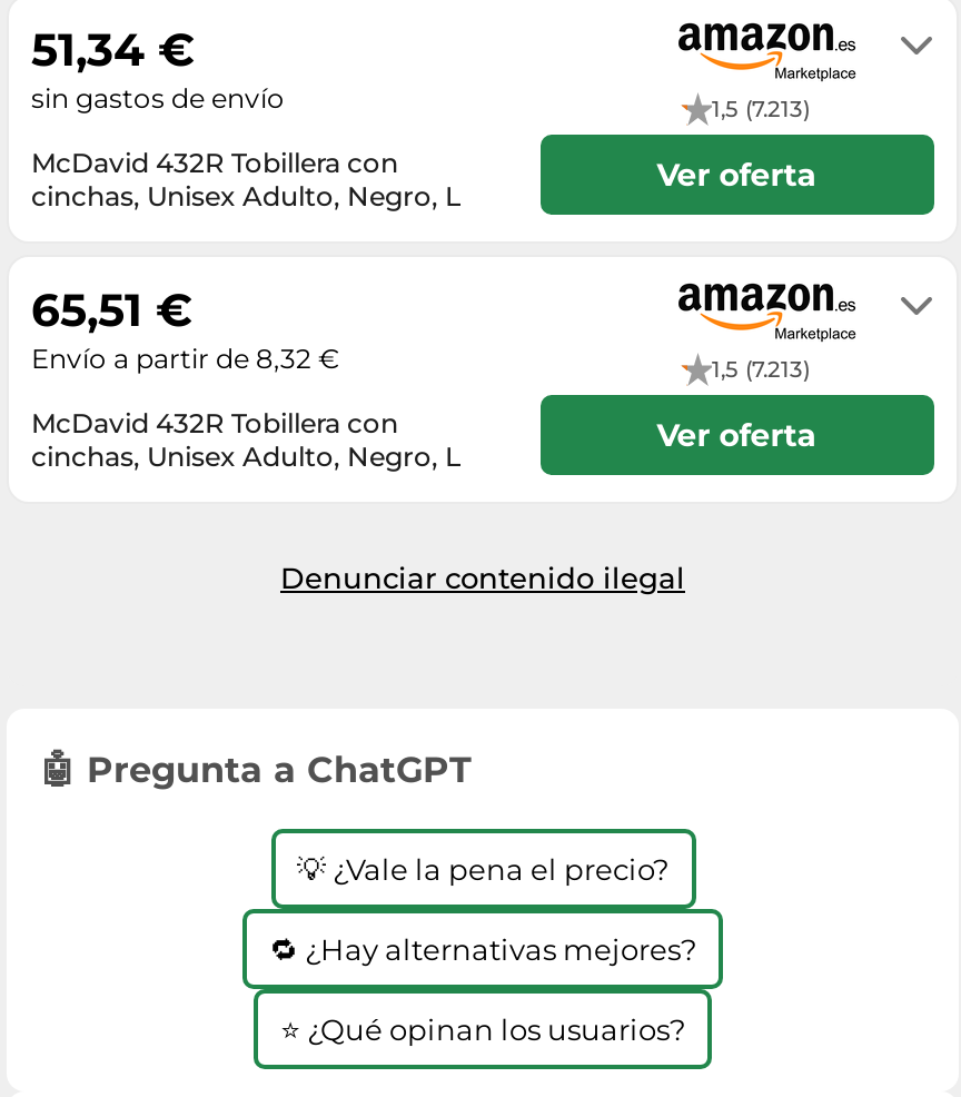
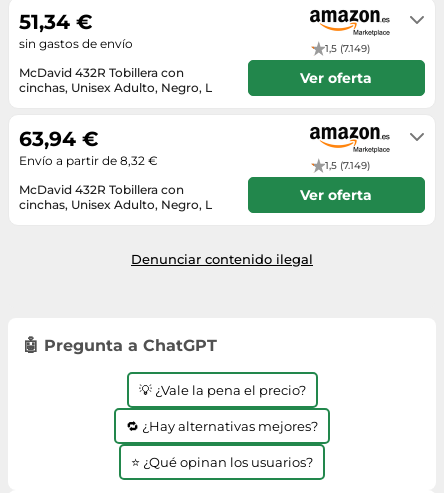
[712,94,810,123] 1,5 (7.213) -> [325,42,370,55] 1,5 (7.149)
[31,281,194,337] 65,51 € -> [19,126,99,151] 63,94 €
[712,355,810,384] 1,5 (7.213) -> [325,159,370,172] 1,5 (7.149)

